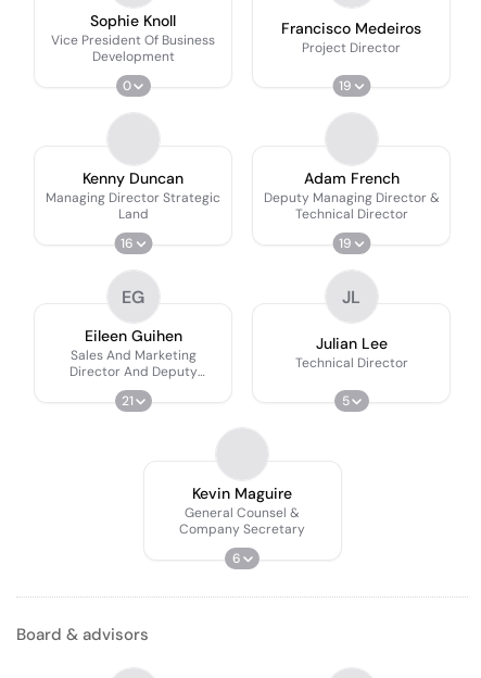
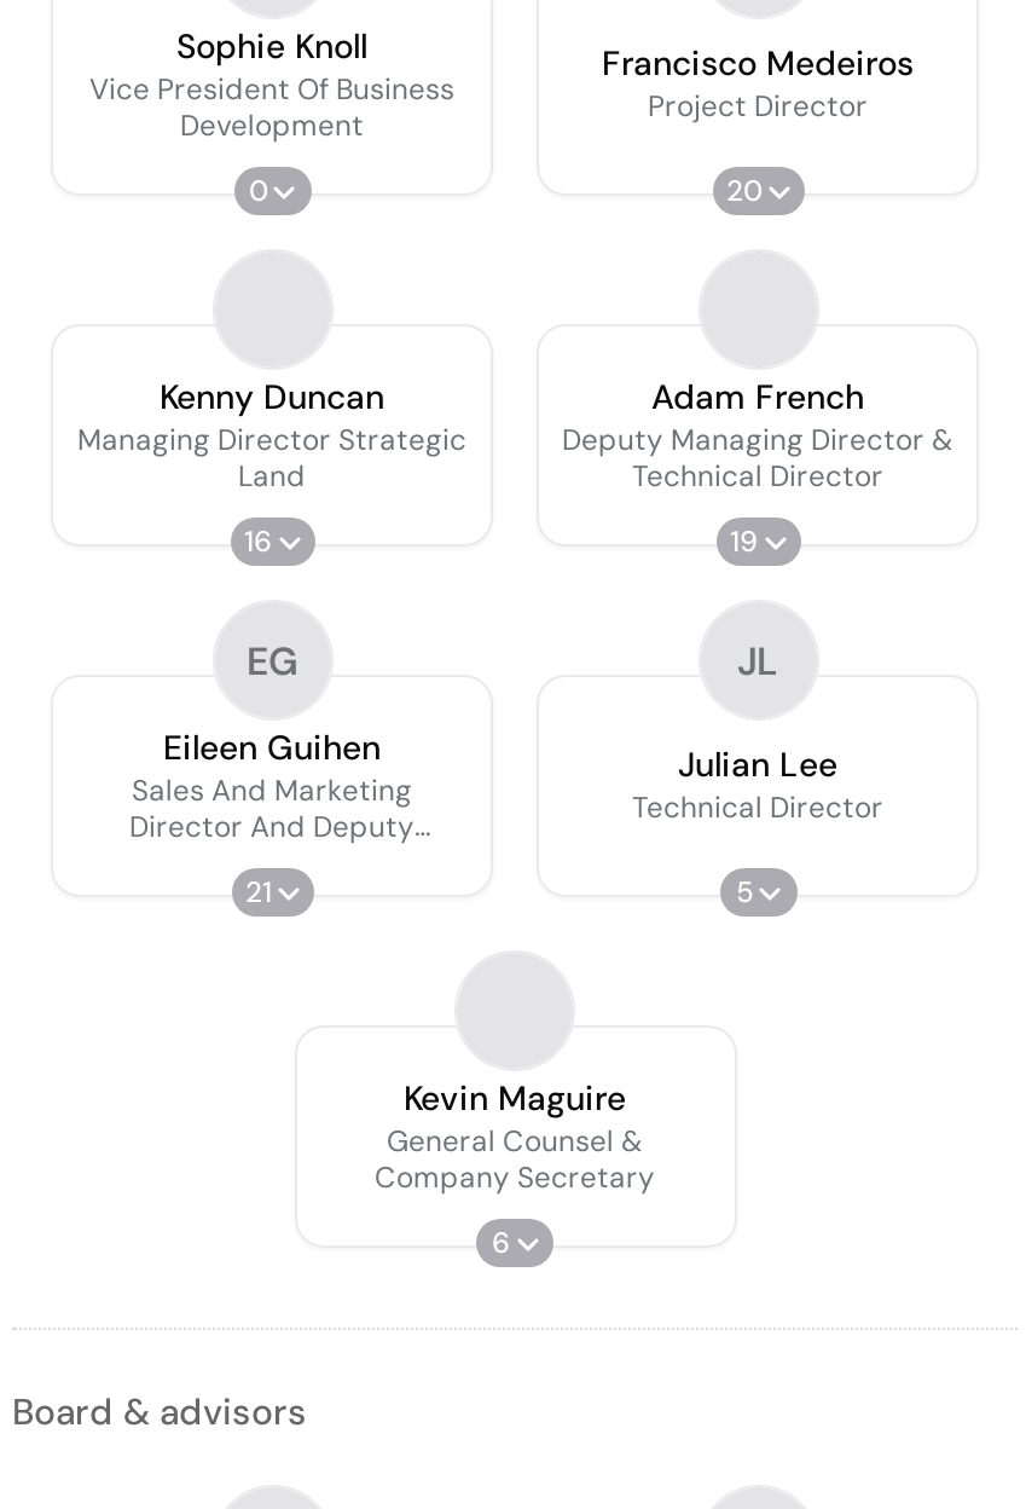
[339,77,352,94] 19 -> [726,170,763,209] 20

